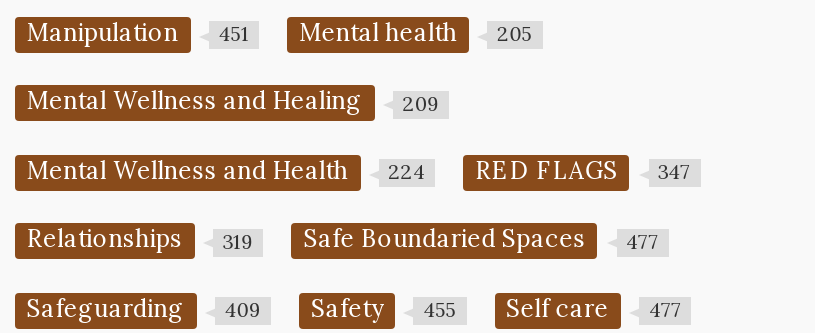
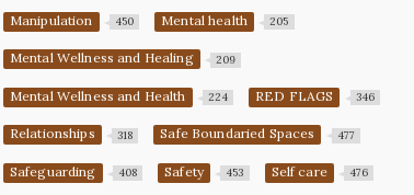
[27,17,532,48] Manipulation 451 Mental health 205 -> [10,12,289,29] Manipulation 450 Mental health 205
[27,155,691,186] Mental Wellness and Health 224 RED FLAGS 347 -> [10,88,375,105] Mental Wellness and Health 224 RED FLAGS 346
[27,224,659,255] Relationships 319 Safe Boundaried Spaces 477 -> [10,125,355,142] Relationships 318 Safe Boundaried Spaces 477
[225,298,261,324] 409 -> [118,166,137,180] 408
[423,298,456,324] 455 -> [226,166,244,180] 453
[649,298,682,324] 477 -> [349,166,368,180] 476

